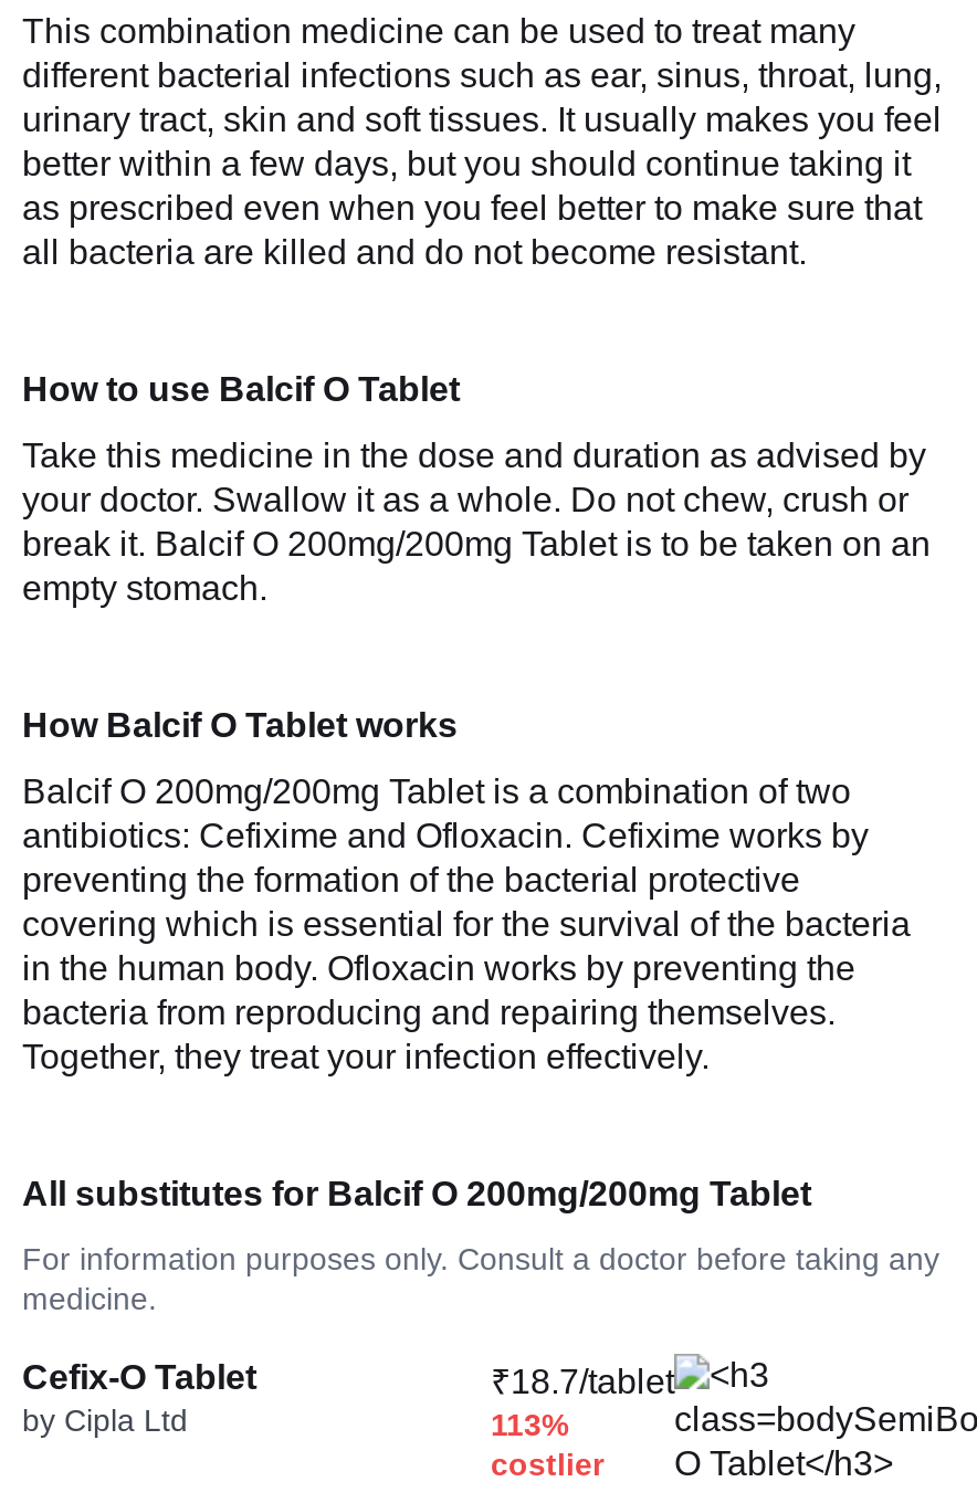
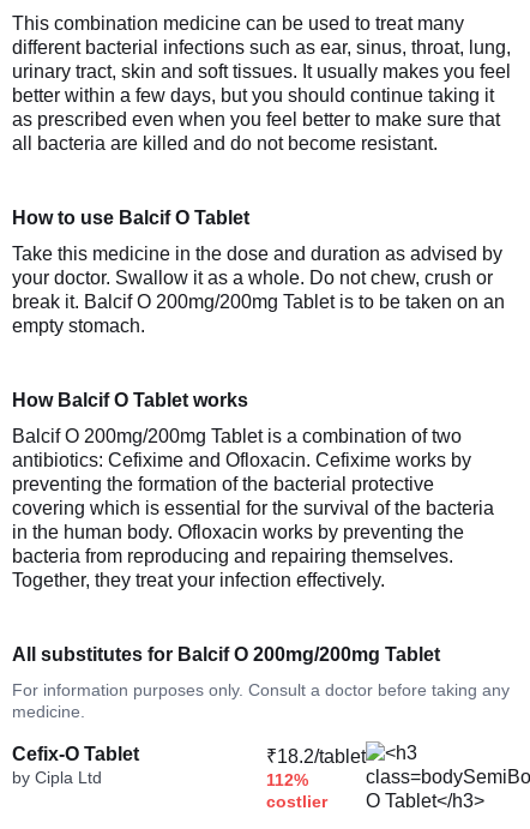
[491,1362,674,1441] ₹18.7/tablet | 113% -> [266,746,366,789] ₹18.2/tablet | 112%

